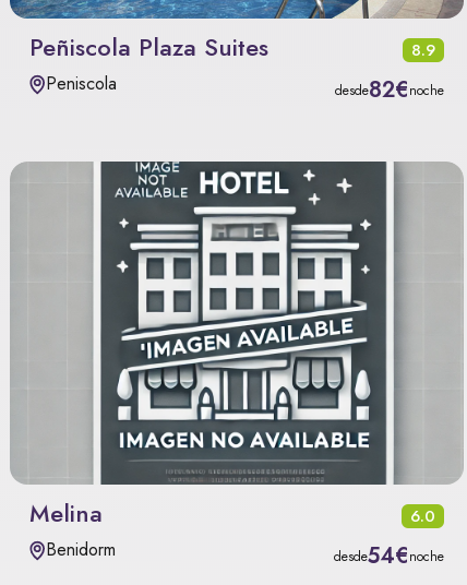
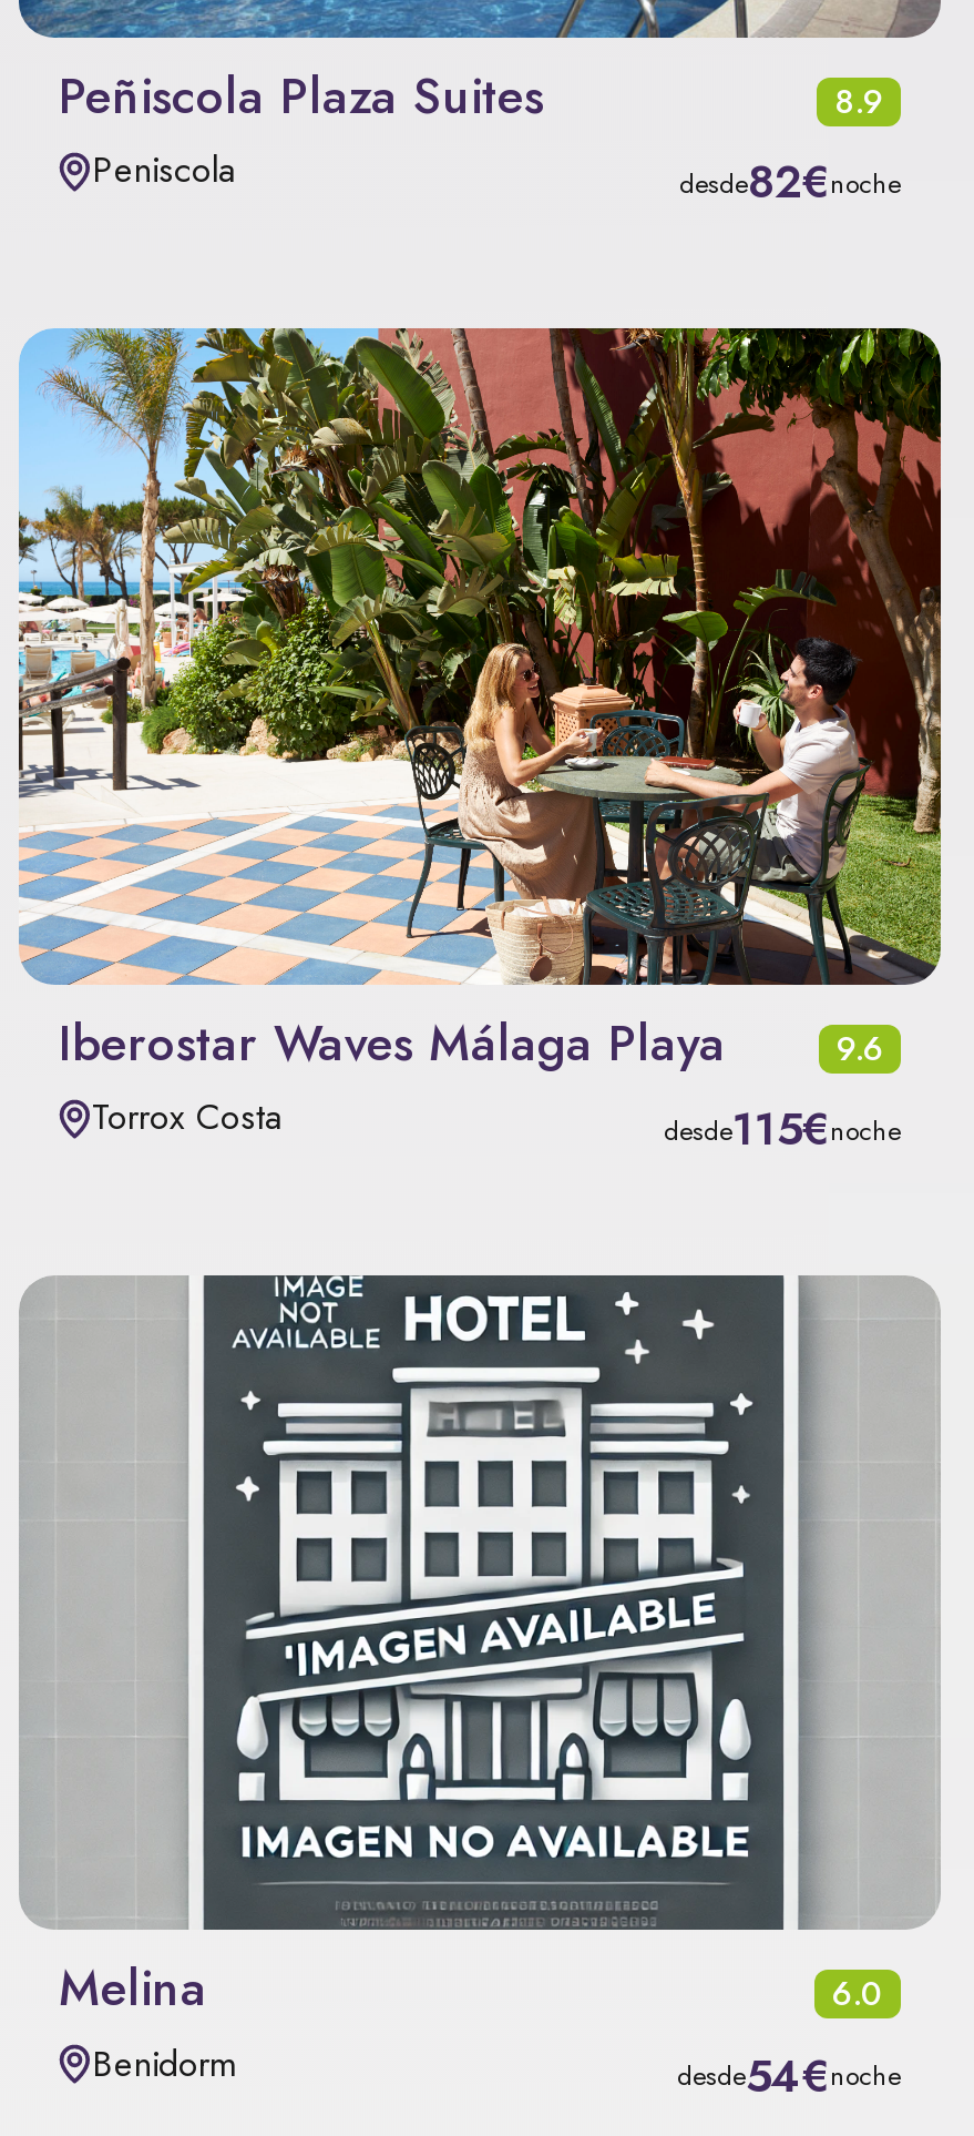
none -> [19,326,943,1162] [image] | Iberostar Waves Málaga Playa | 9.6 | Torrox Costa | desde115€noche

